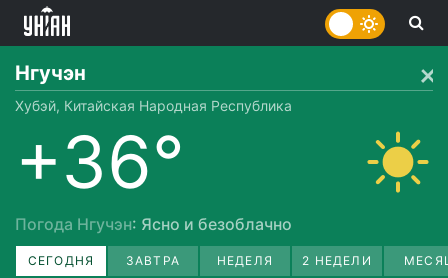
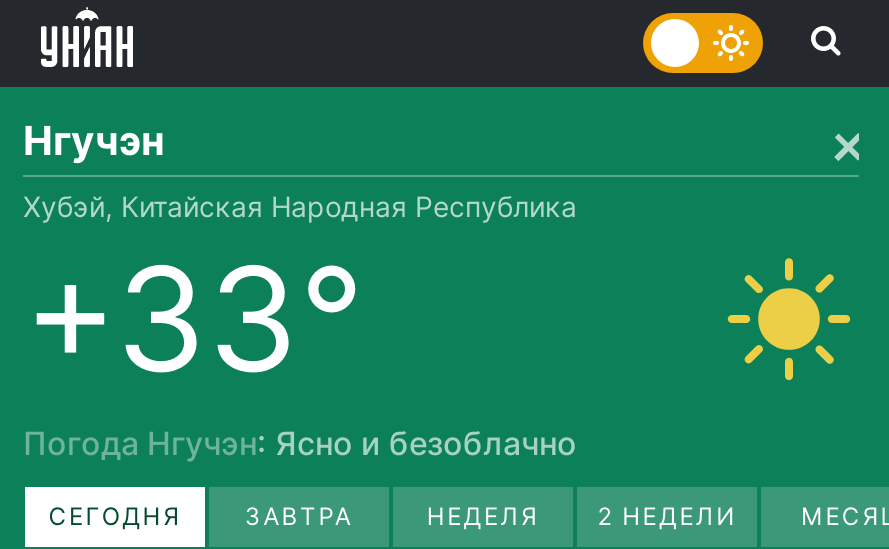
[15,118,185,205] +36° -> [23,231,365,405] +33°

